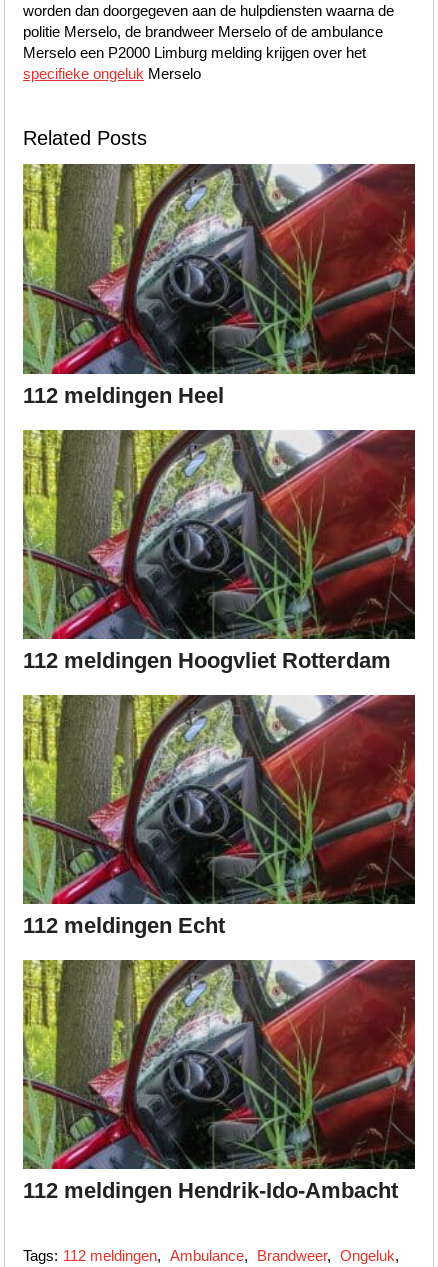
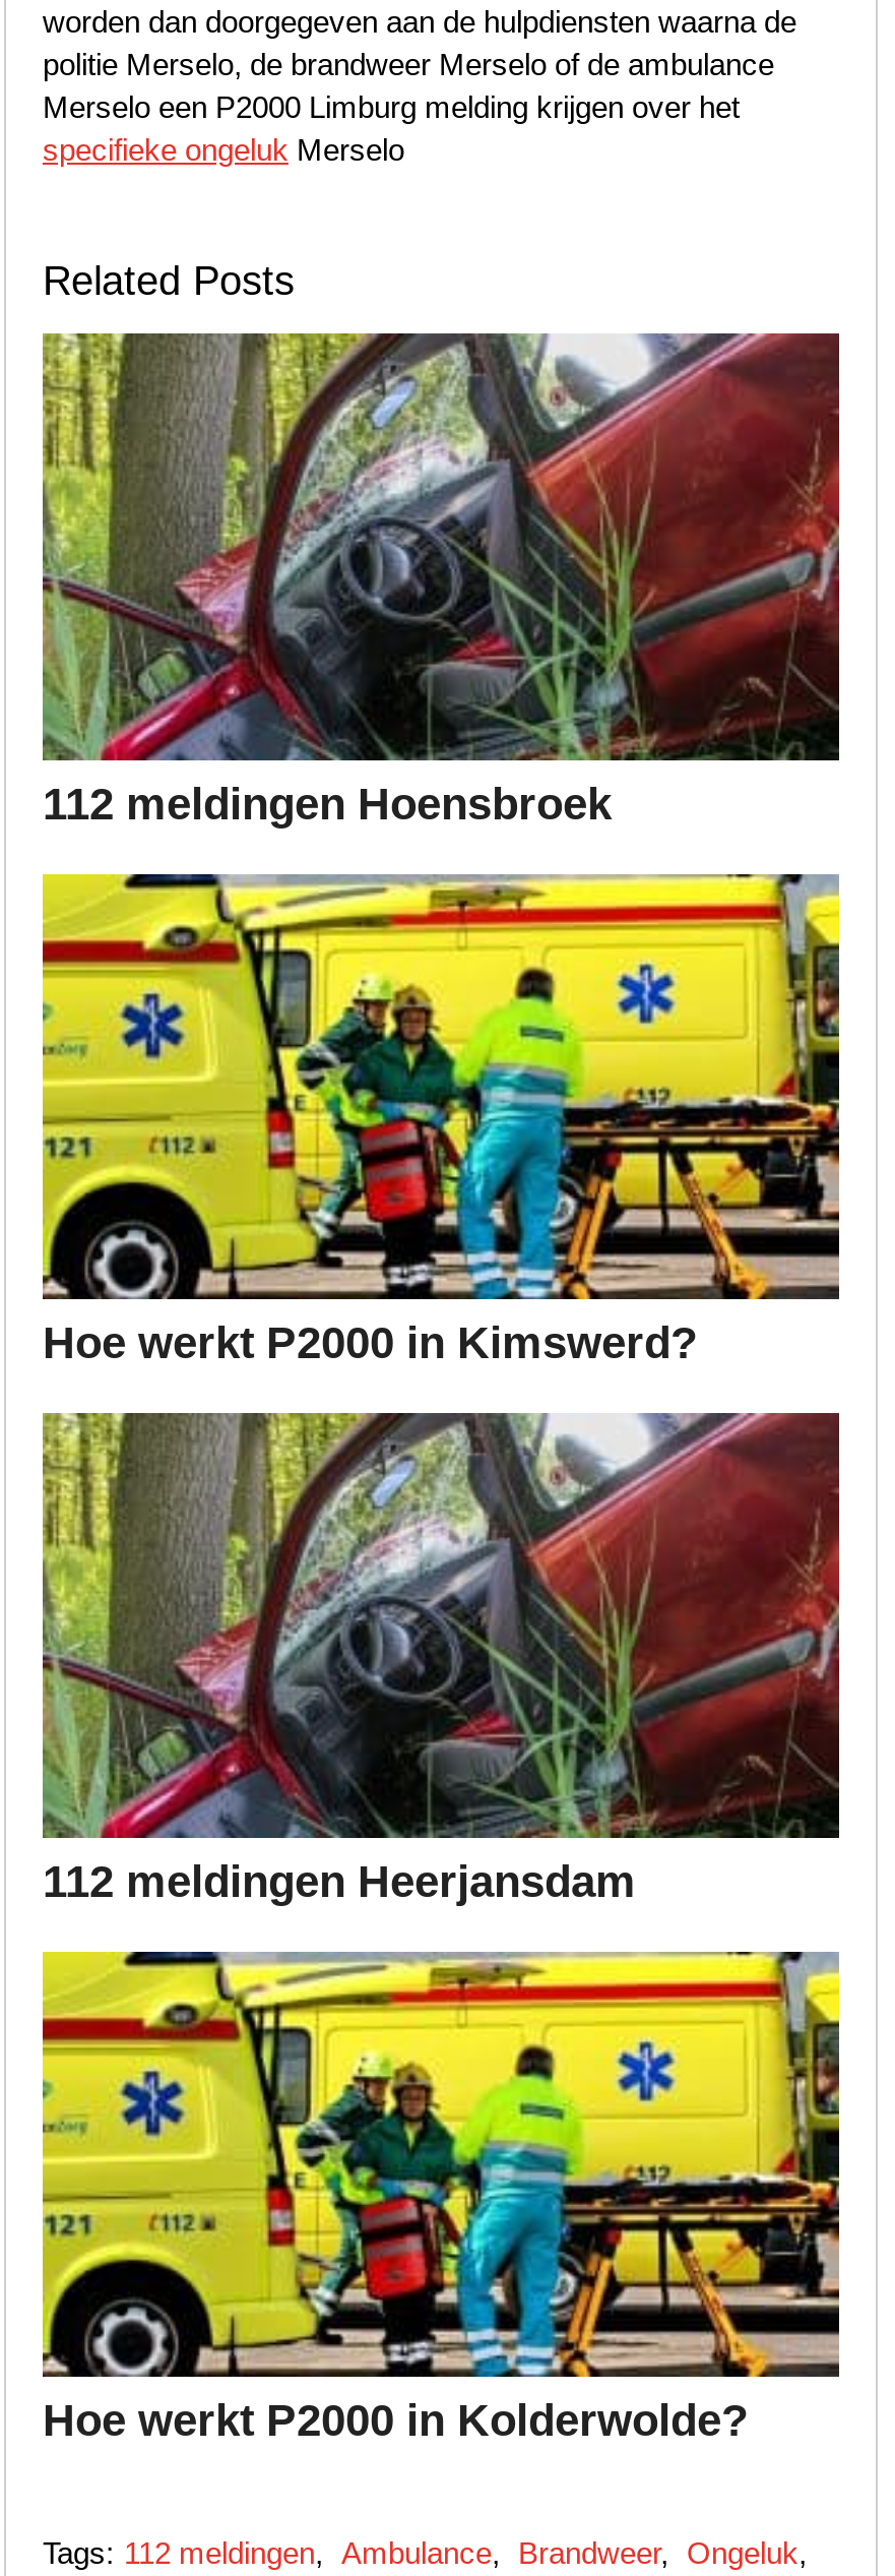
[23,382,224,407] 112 meldingen Heel -> [43,778,612,829] 112 meldingen Hoensbroek
[22,429,416,673] [image] | 112 meldingen Hoogvliet Rotterdam -> [41,872,841,1367] [image] | Hoe werkt P2000 in Kimswerd?
[23,913,225,938] 112 meldingen Echt -> [43,1856,636,1906] 112 meldingen Heerjansdam
[22,959,416,1203] [image] | 112 meldingen Hendrik-Ido-Ambacht -> [41,1950,841,2445] [image] | Hoe werkt P2000 in Kolderwolde?

